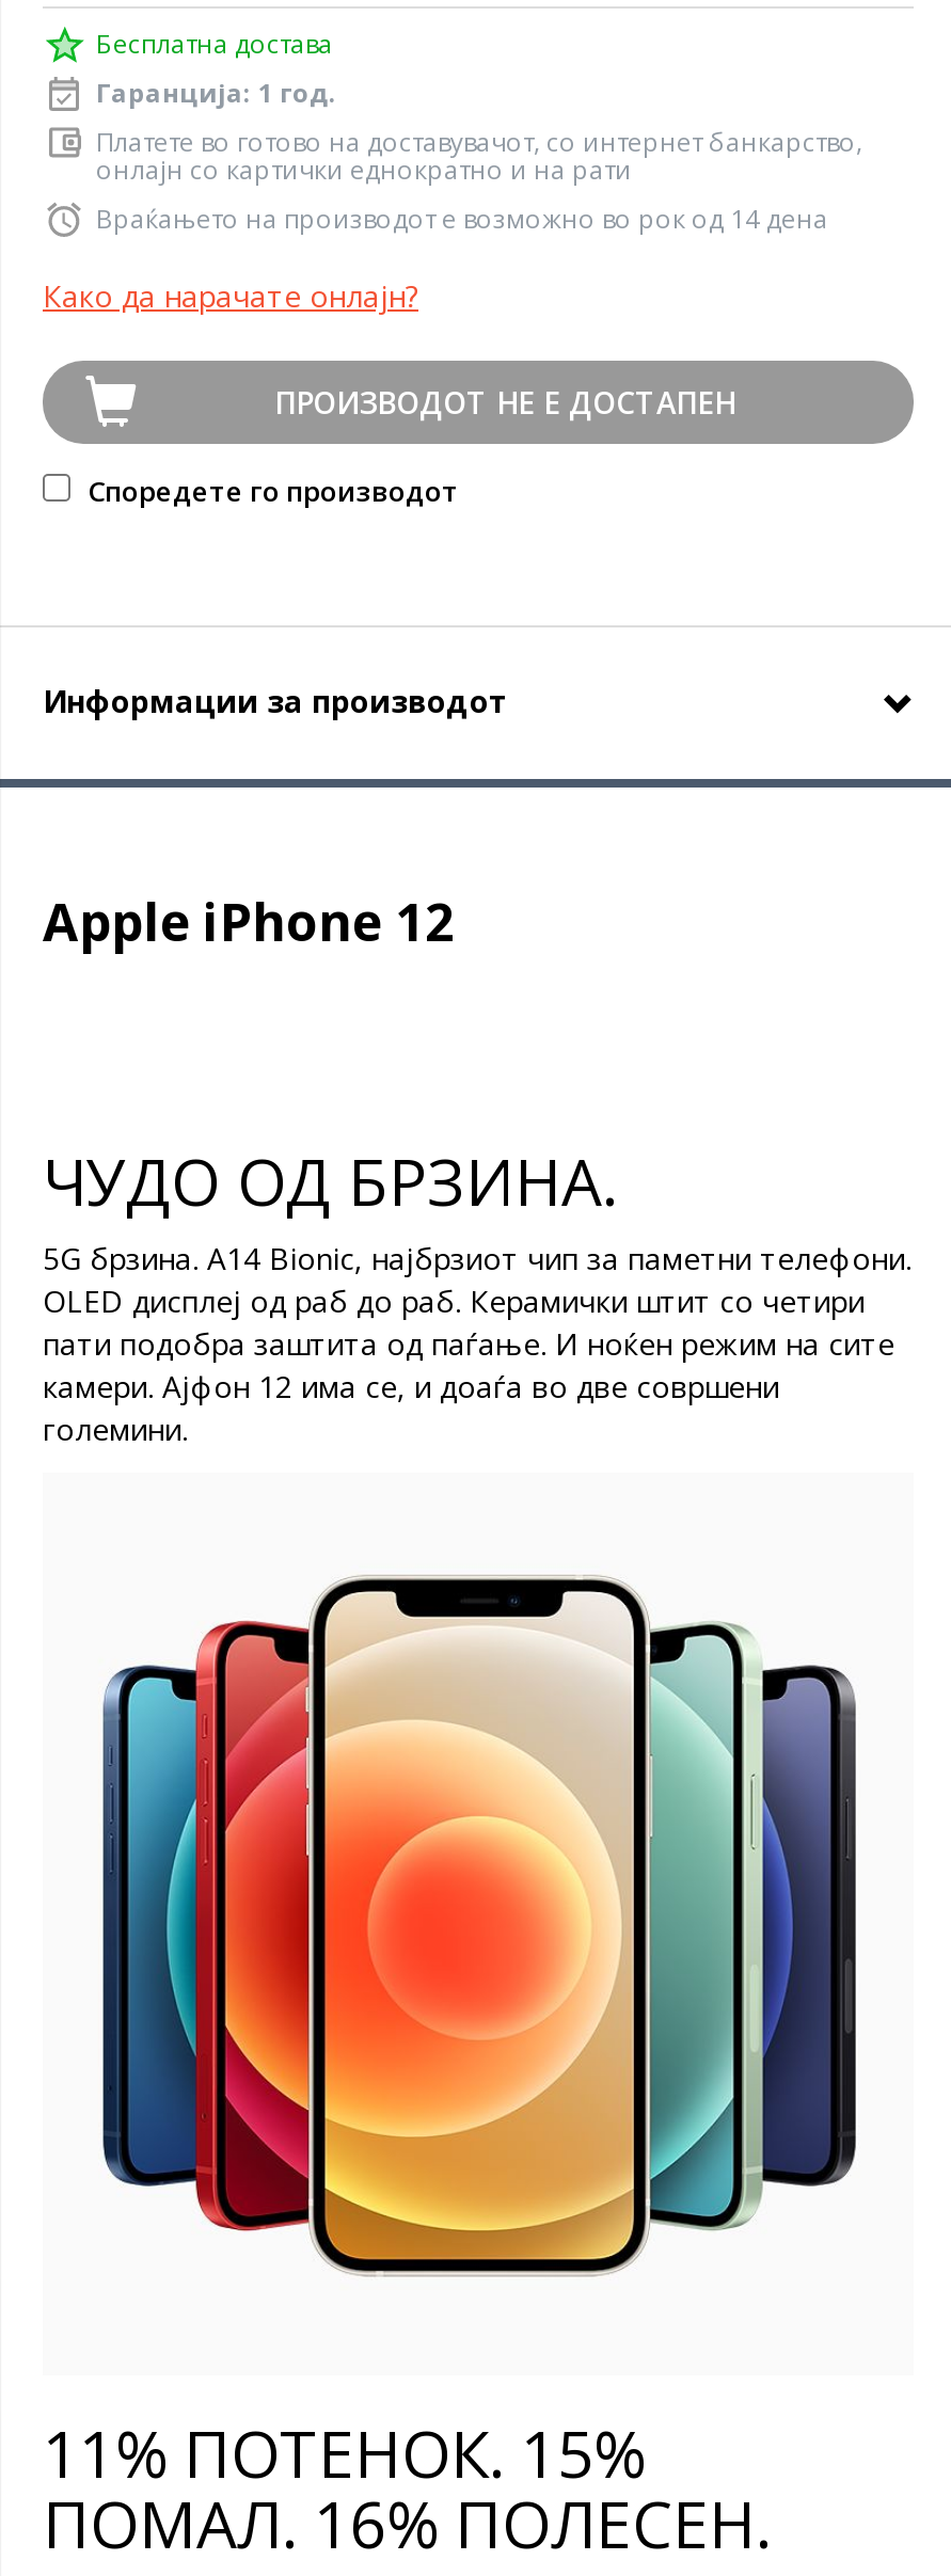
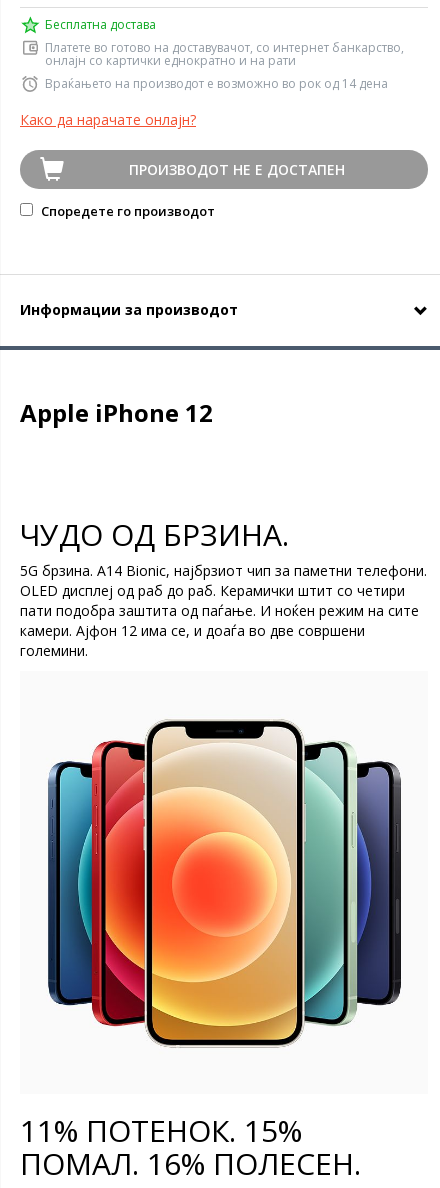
[96,75,337,111] Гаранција: 1 год. -> none

